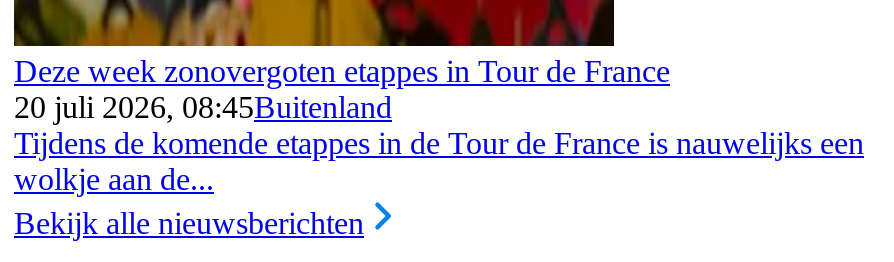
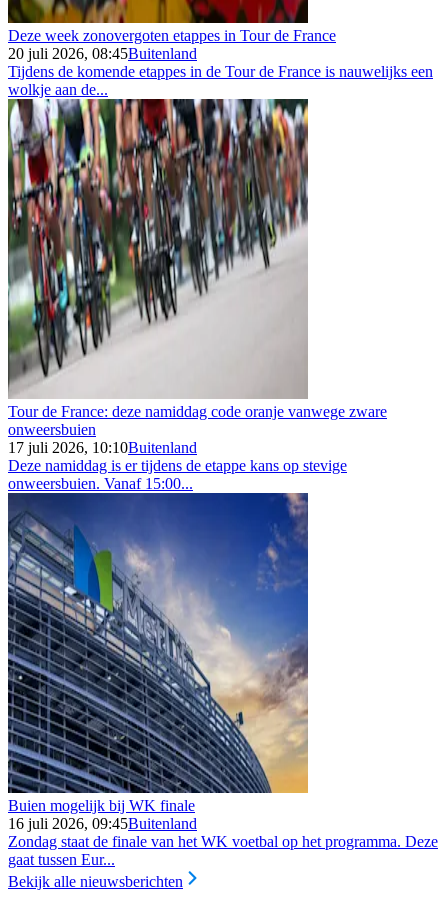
none -> [7,98,387,492] [image] | Tour de France: deze namiddag code oranje vanwege zware | onweersbuien | 17 juli 2026, 10:10Buitenland | Deze namiddag is er tijdens de etappe kans op stevige | onweersbuien. Vanaf 15:00...
none -> [7,492,438,868] [image] | Buien mogelijk bij WK finale | 16 juli 2026, 09:45Buitenland | Zondag staat de finale van het WK voetbal op het programma. Deze | gaat tussen Eur...

